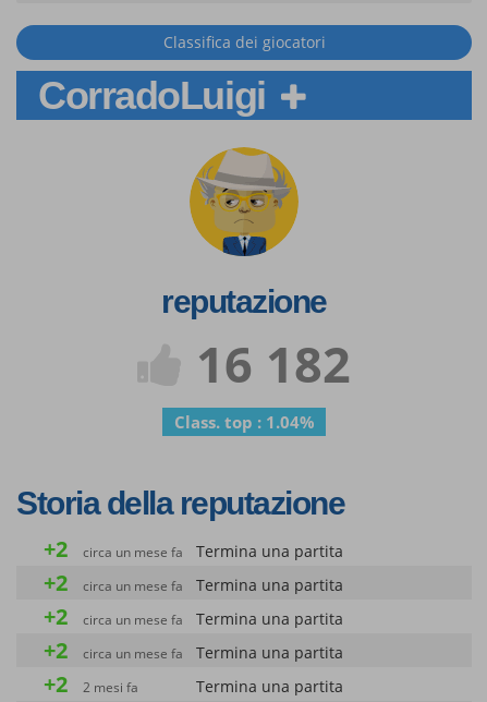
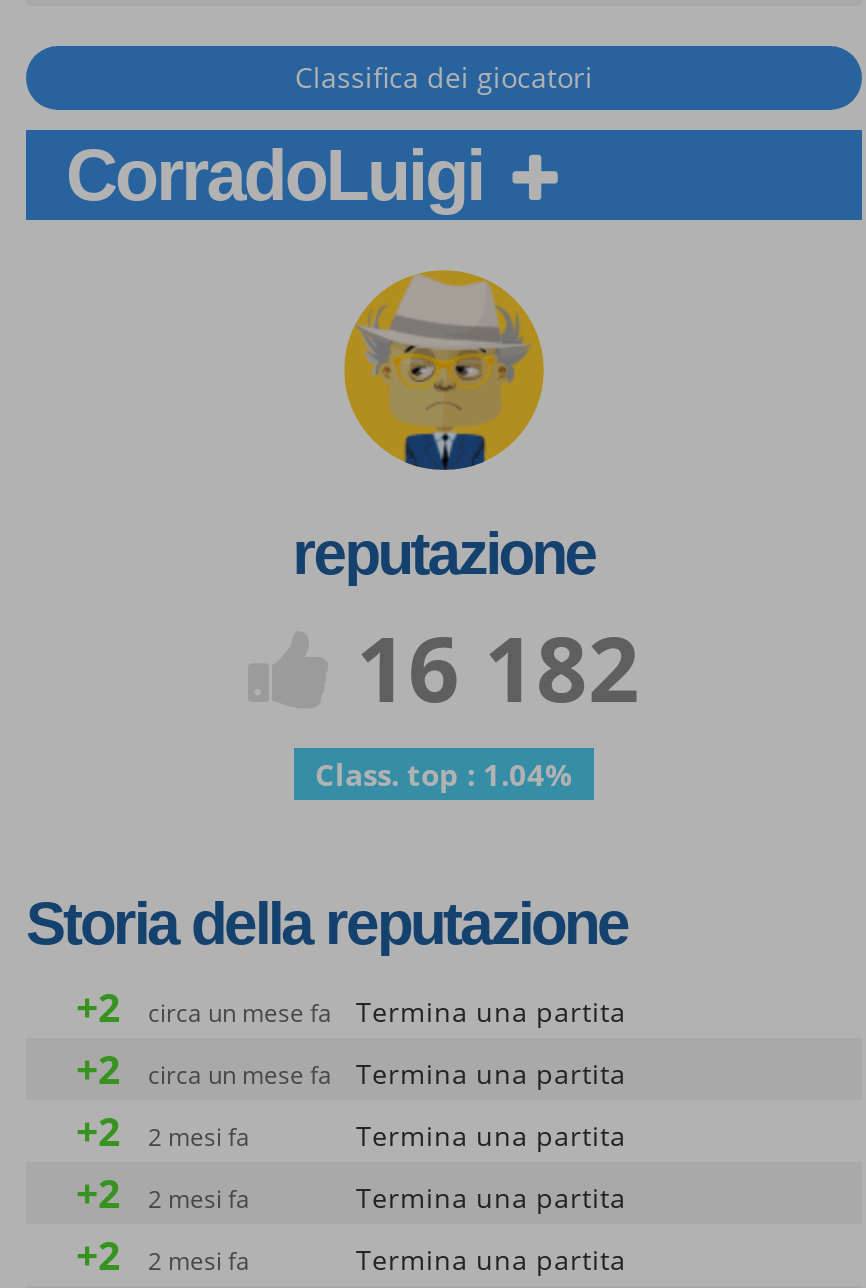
[83,610,183,629] circa un mese fa -> [148,1120,250,1154] 2 mesi fa
[83,644,183,663] circa un mese fa -> [148,1182,250,1216] 2 mesi fa

